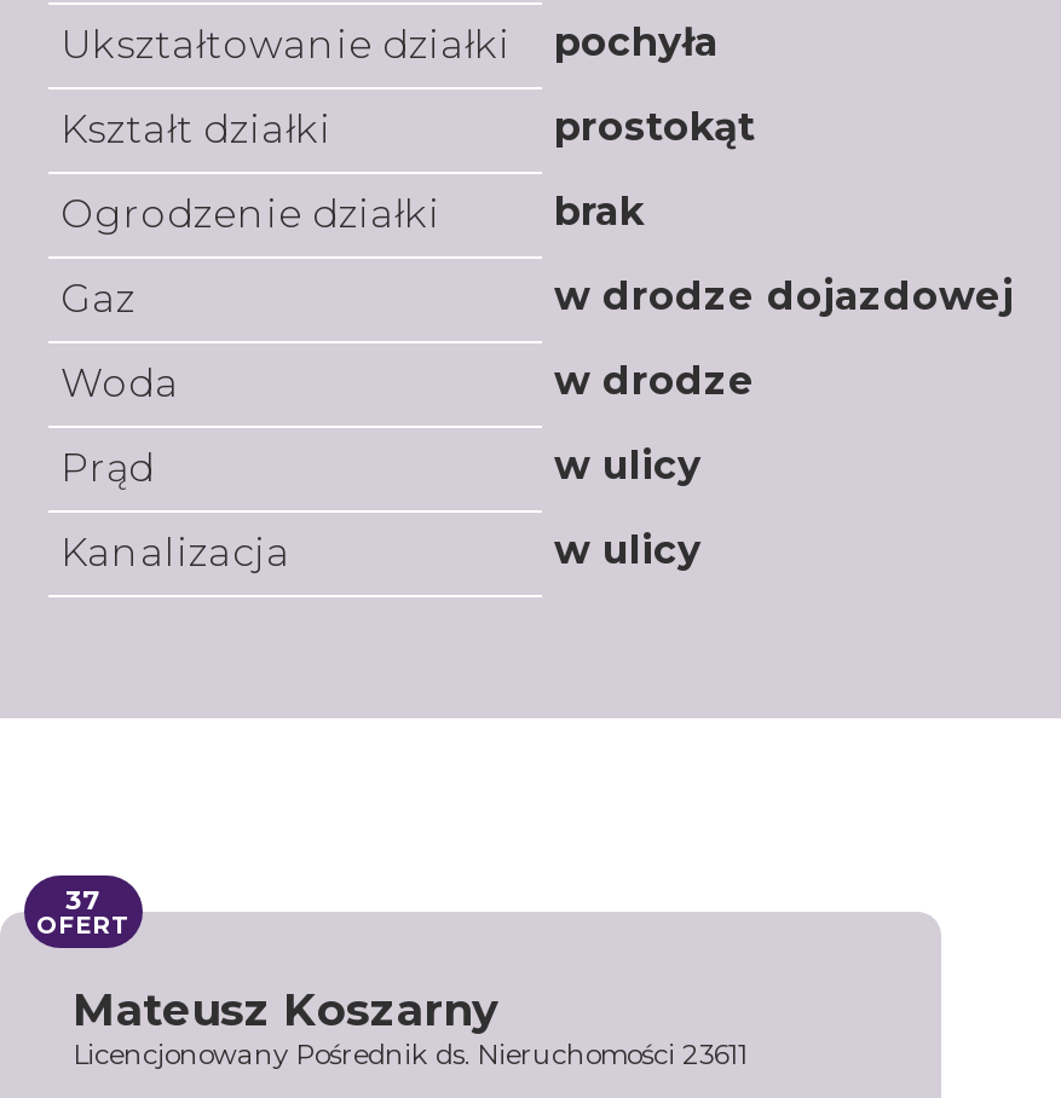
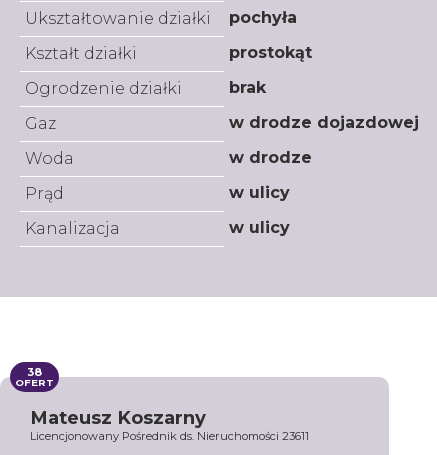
[65,882,102,916] 37 -> [27,365,42,379] 38

